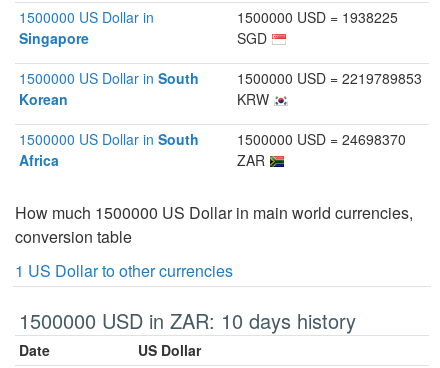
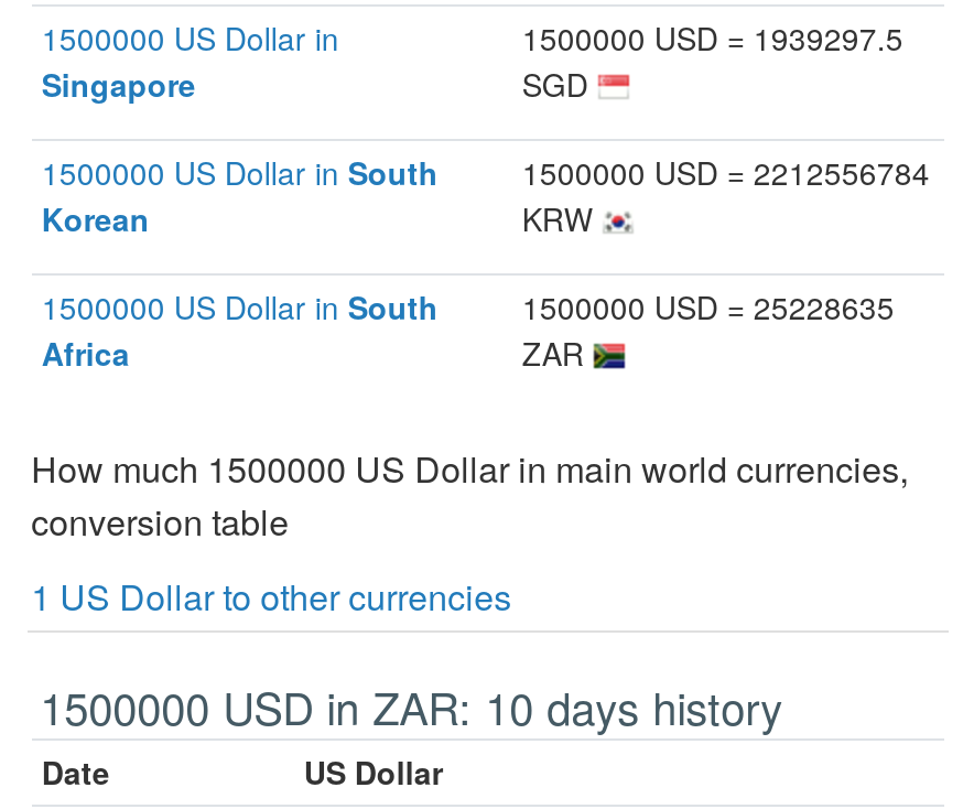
[237,7,398,27] 1500000 USD = 1938225 -> [522,15,903,59] 1500000 USD = 1939297.5
[19,68,422,88] 1500000 US Dollar in South 1500000 USD = 2219789853 -> [42,149,930,194] 1500000 US Dollar in South 1500000 USD = 2212556784
[19,129,406,149] 1500000 US Dollar in South 1500000 USD = 24698370 -> [42,284,894,328] 1500000 US Dollar in South 1500000 USD = 25228635

